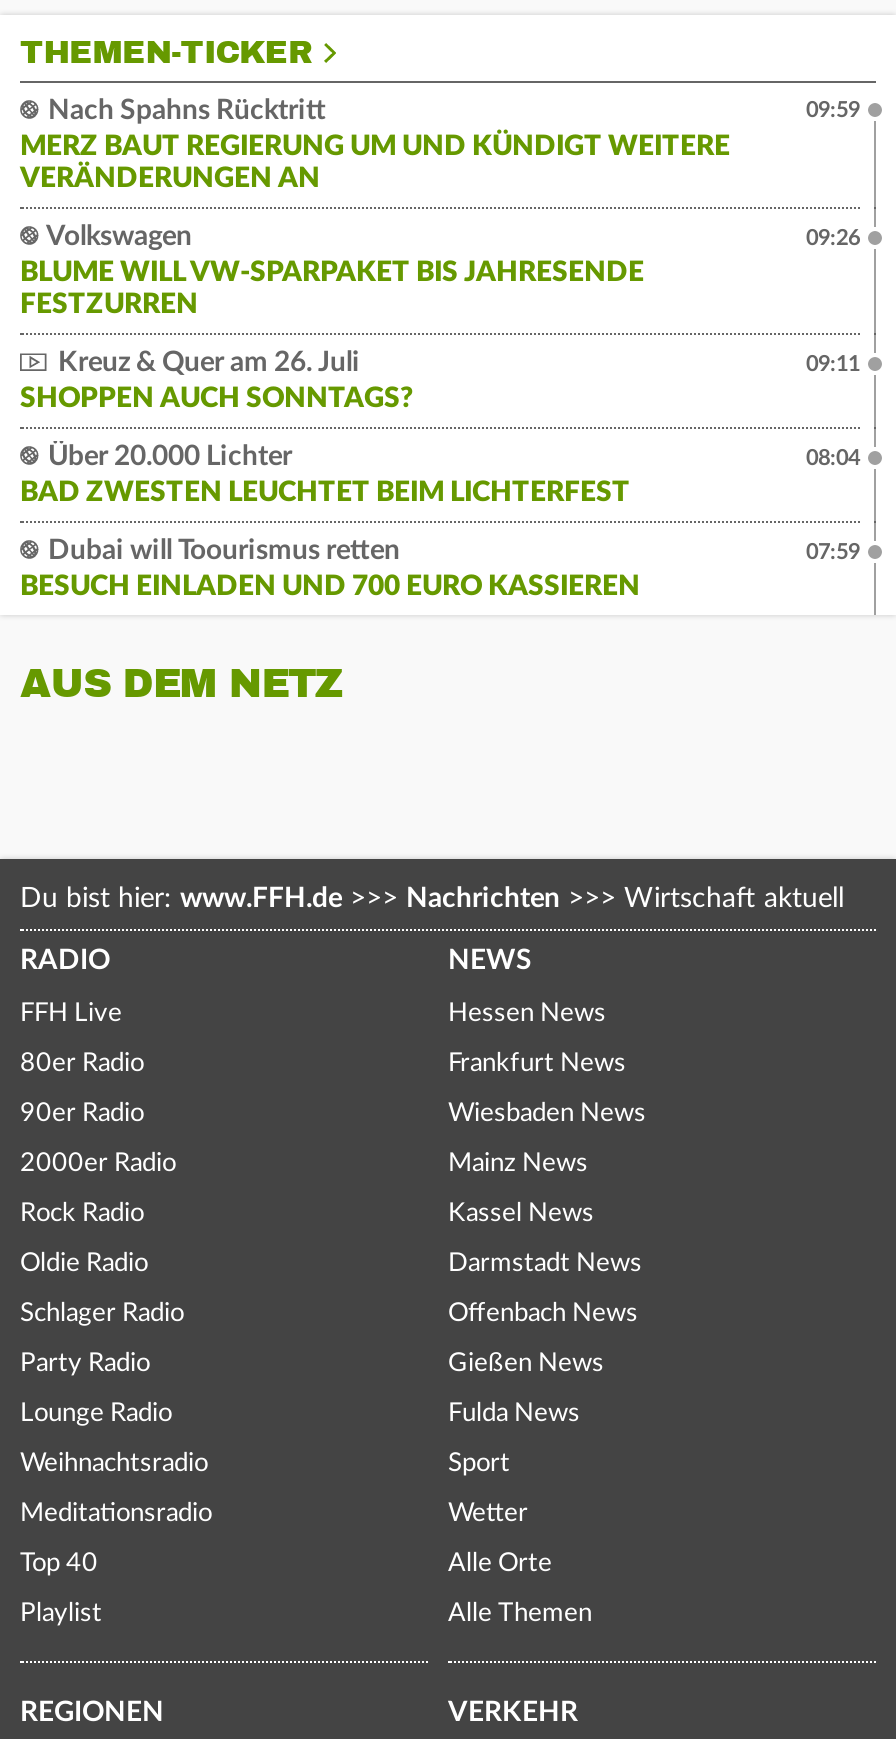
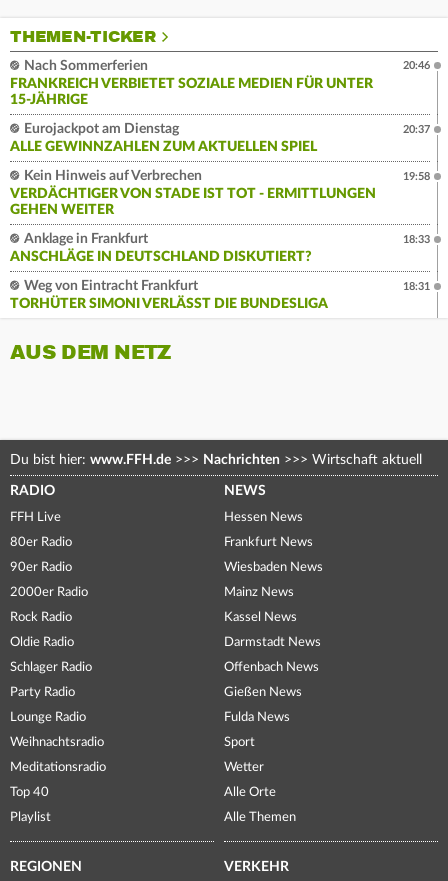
[20,98,730,194] Nach Spahns Rücktritt | MERZ BAUT REGIERUNG UM UND KÜNDIGT WEITERE | VERÄNDERUNGEN AN -> [10,59,373,107] Nach Sommerferien | FRANKREICH VERBIETET SOZIALE MEDIEN FÜR UNTER | 15-JÄHRIGE
[806,100,860,122] 09:59 -> [403,60,430,71] 20:46
[20,224,644,320] Volkswagen | BLUME WILL VW-SPARPAKET BIS JAHRESENDE | FESTZURREN -> [10,122,317,154] Eurojackpot am Dienstag | ALLE GEWINNZAHLEN ZUM AKTUELLEN SPIEL
[806,228,860,250] 09:26 -> [403,124,430,135] 20:37
[20,350,414,414] Kreuz & Quer am 26. Juli | SHOPPEN AUCH SONNTAGS? -> [10,169,376,217] Kein Hinweis auf Verbrechen | VERDÄCHTIGER VON STADE IST TOT - ERMITTLUNGEN | GEHEN WEITER
[806,354,860,376] 09:11 -> [403,171,430,182] 19:58
[20,444,630,508] Über 20.000 Lichter | BAD ZWESTEN LEUCHTET BEIM LICHTERFEST -> [10,232,312,264] Anklage in Frankfurt | ANSCHLÄGE IN DEUTSCHLAND DISKUTIERT?
[806,448,860,470] 08:04 -> [403,234,430,245] 18:33
[20,538,640,602] Dubai will Toourismus retten | BESUCH EINLADEN UND 700 EURO KASSIEREN -> [10,279,328,311] Weg von Eintracht Frankfurt | TORHÜTER SIMONI VERLÄSST DIE BUNDESLIGA
[806,542,860,564] 07:59 -> [403,281,430,292] 18:31

